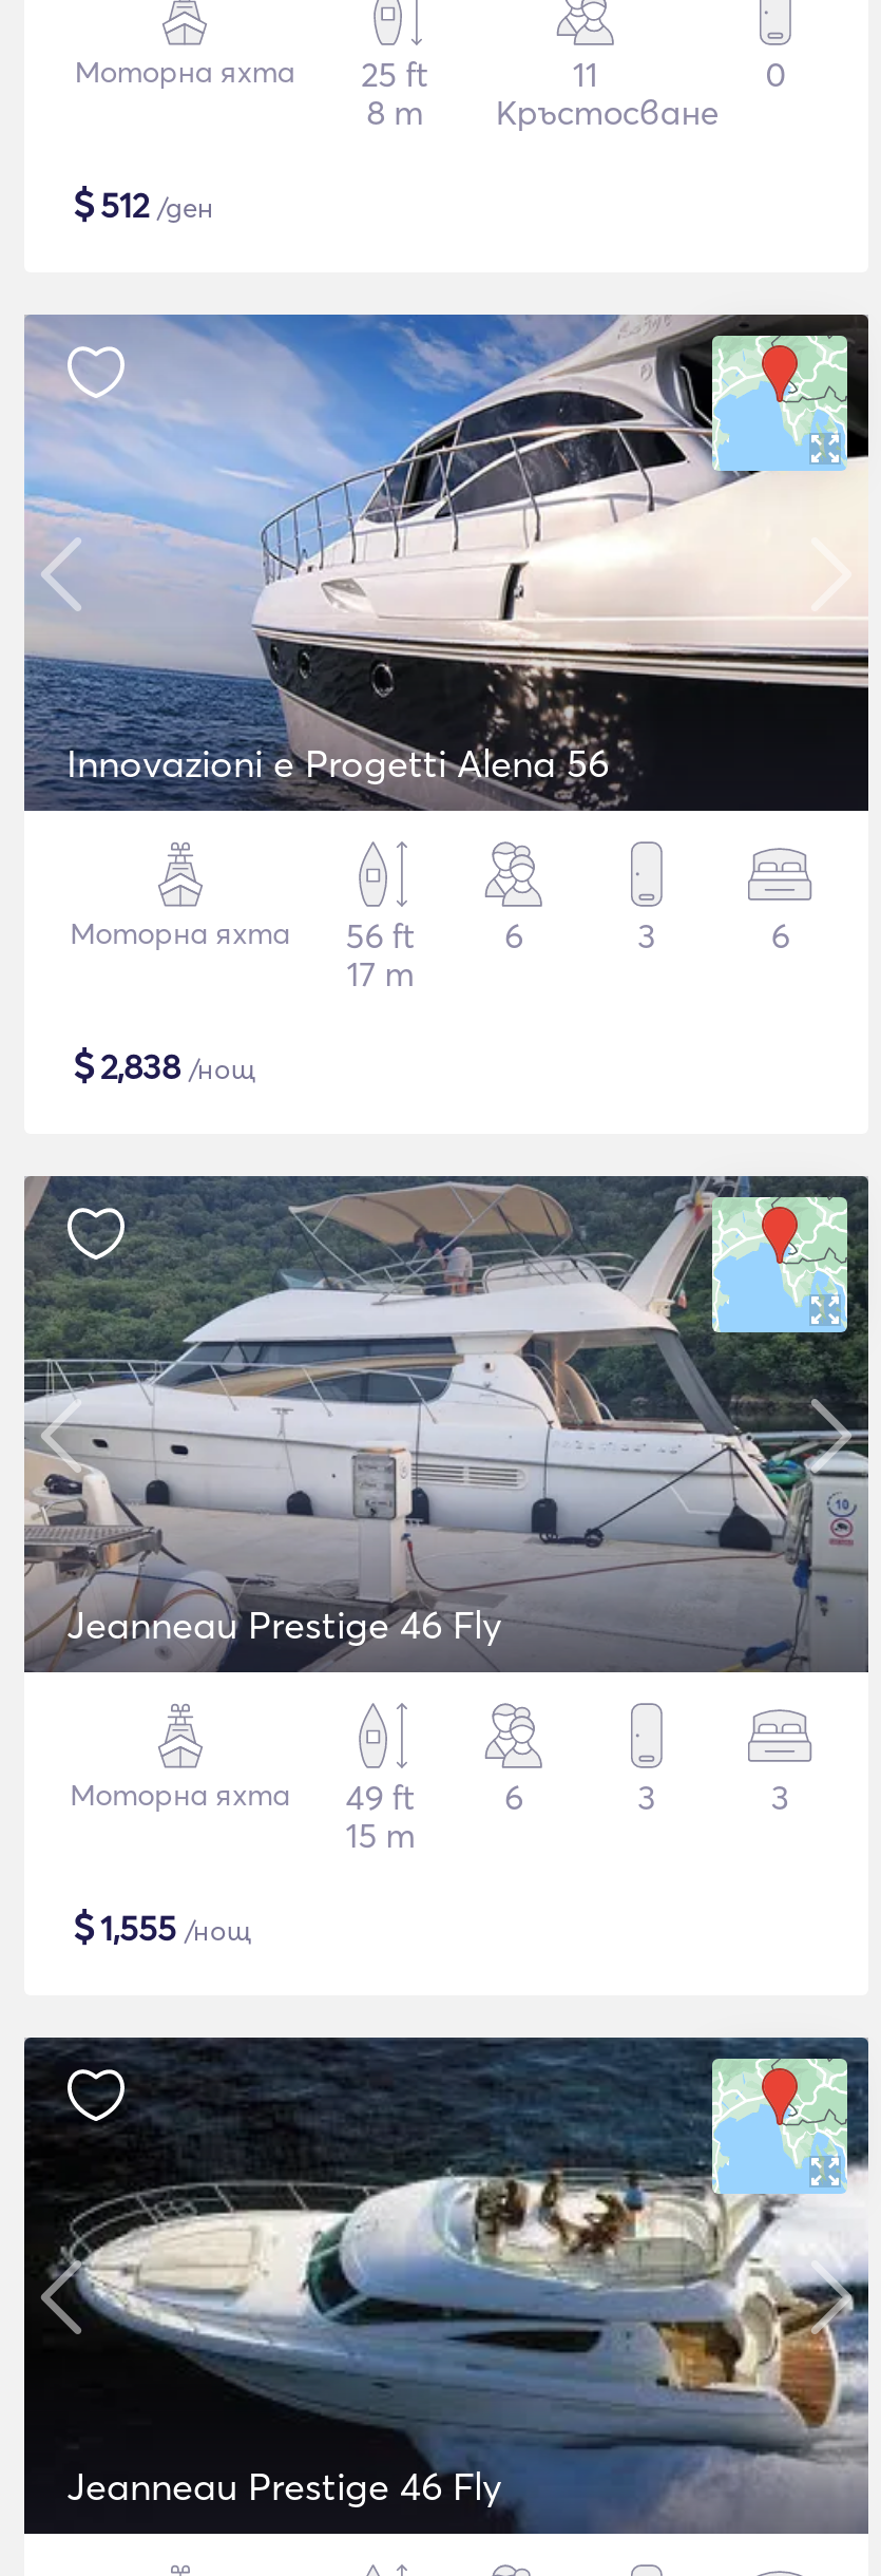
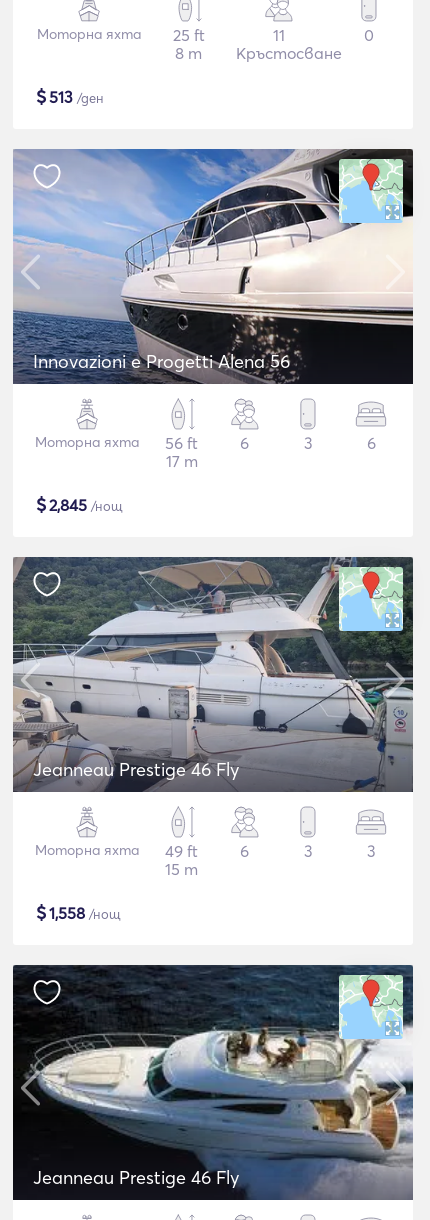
[73,179,214,228] $512 /ден -> [36,85,104,108] $513 /ден
[73,1041,256,1090] $2,838 /нощ -> [36,493,123,516] $2,845 /нощ
[73,1902,252,1951] $1,555 /нощ -> [36,901,121,924] $1,558 /нощ

